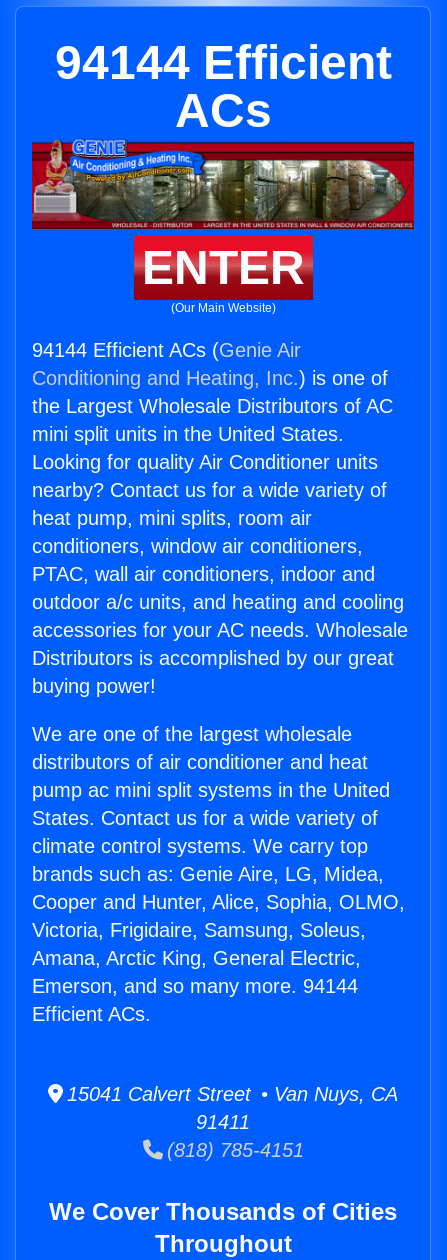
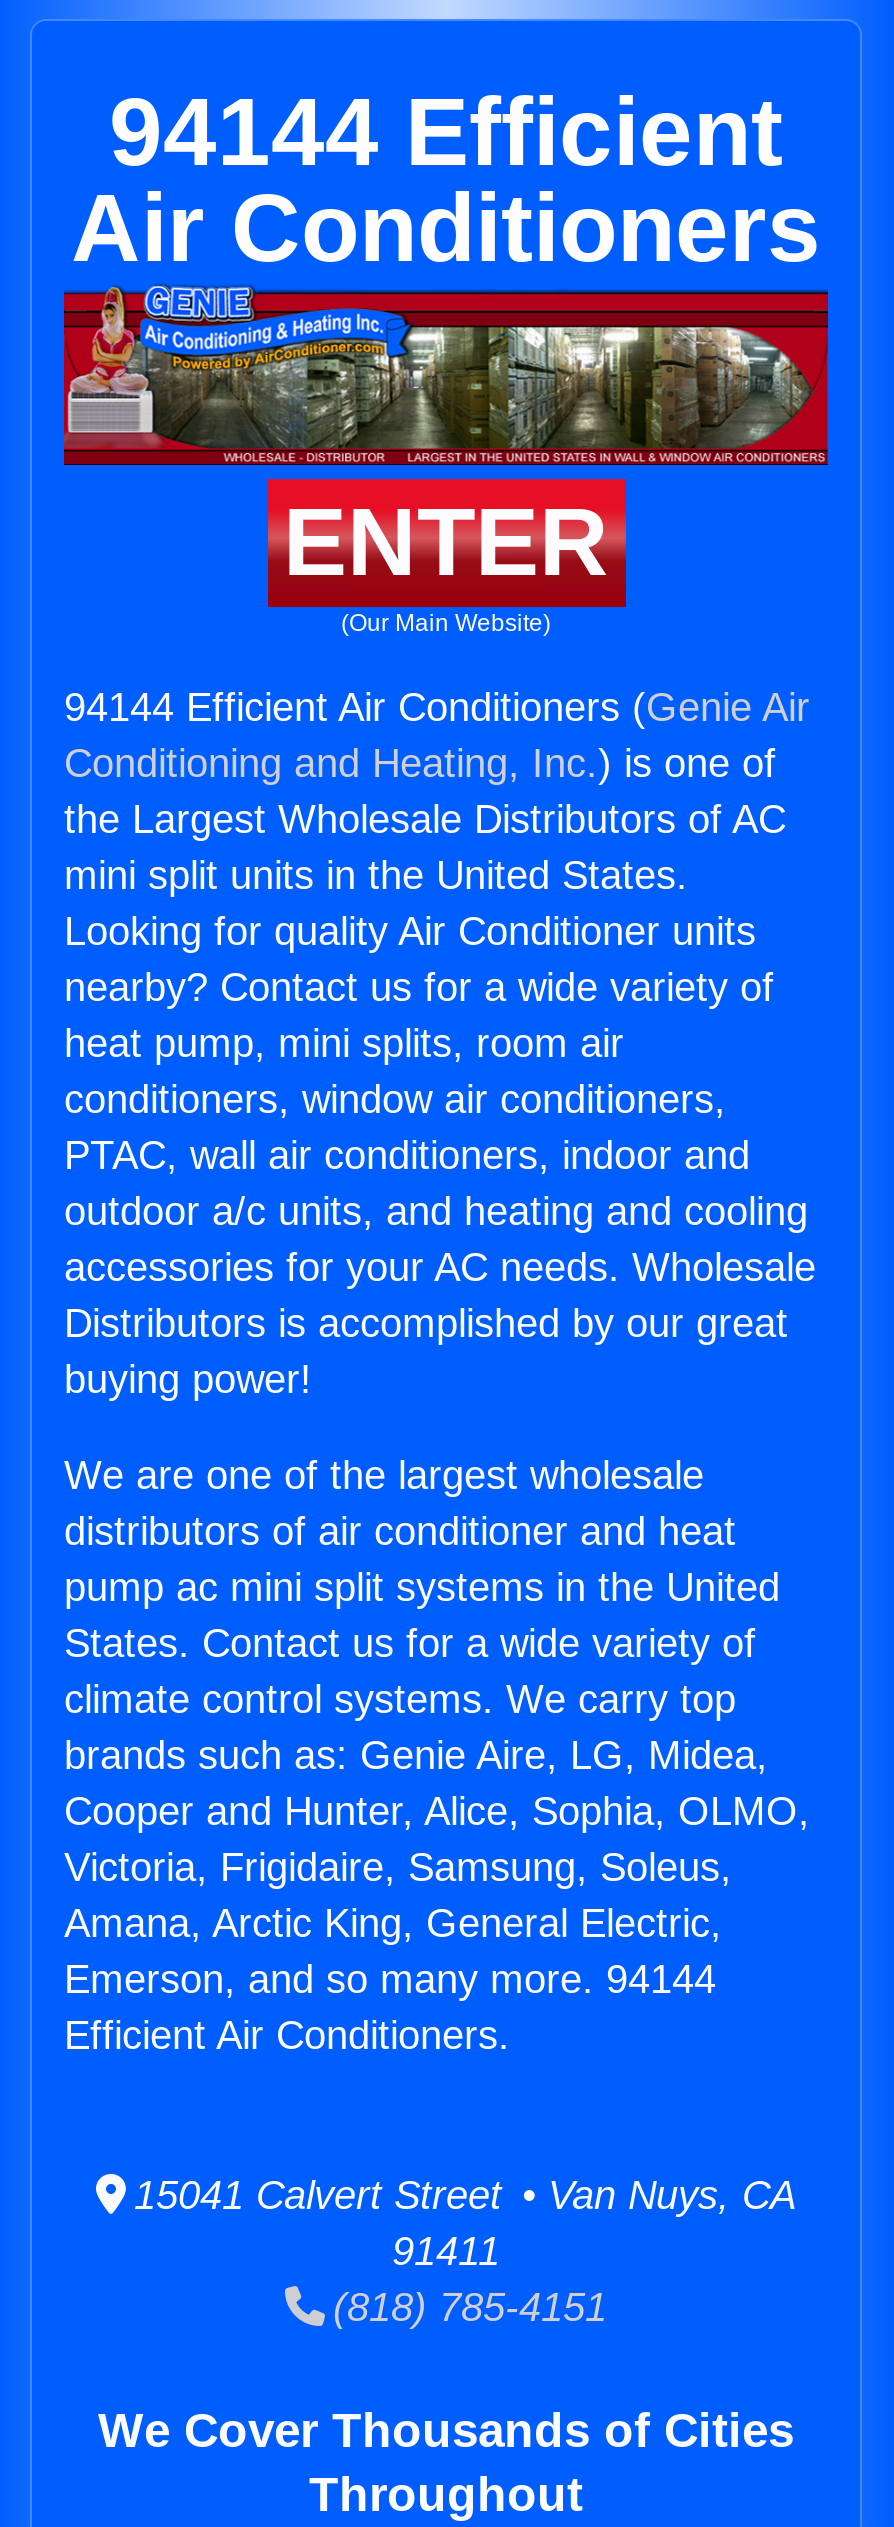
[174,84,271,137] ACs -> [71,175,821,281] Air Conditioners
[32,339,301,361] 94144 Efficient ACs (Genie Air -> [64,685,810,729] 94144 Efficient Air Conditioners (Genie Air
[32,1003,151,1025] Efficient ACs. -> [64,2013,510,2057] Efficient Air Conditioners.

